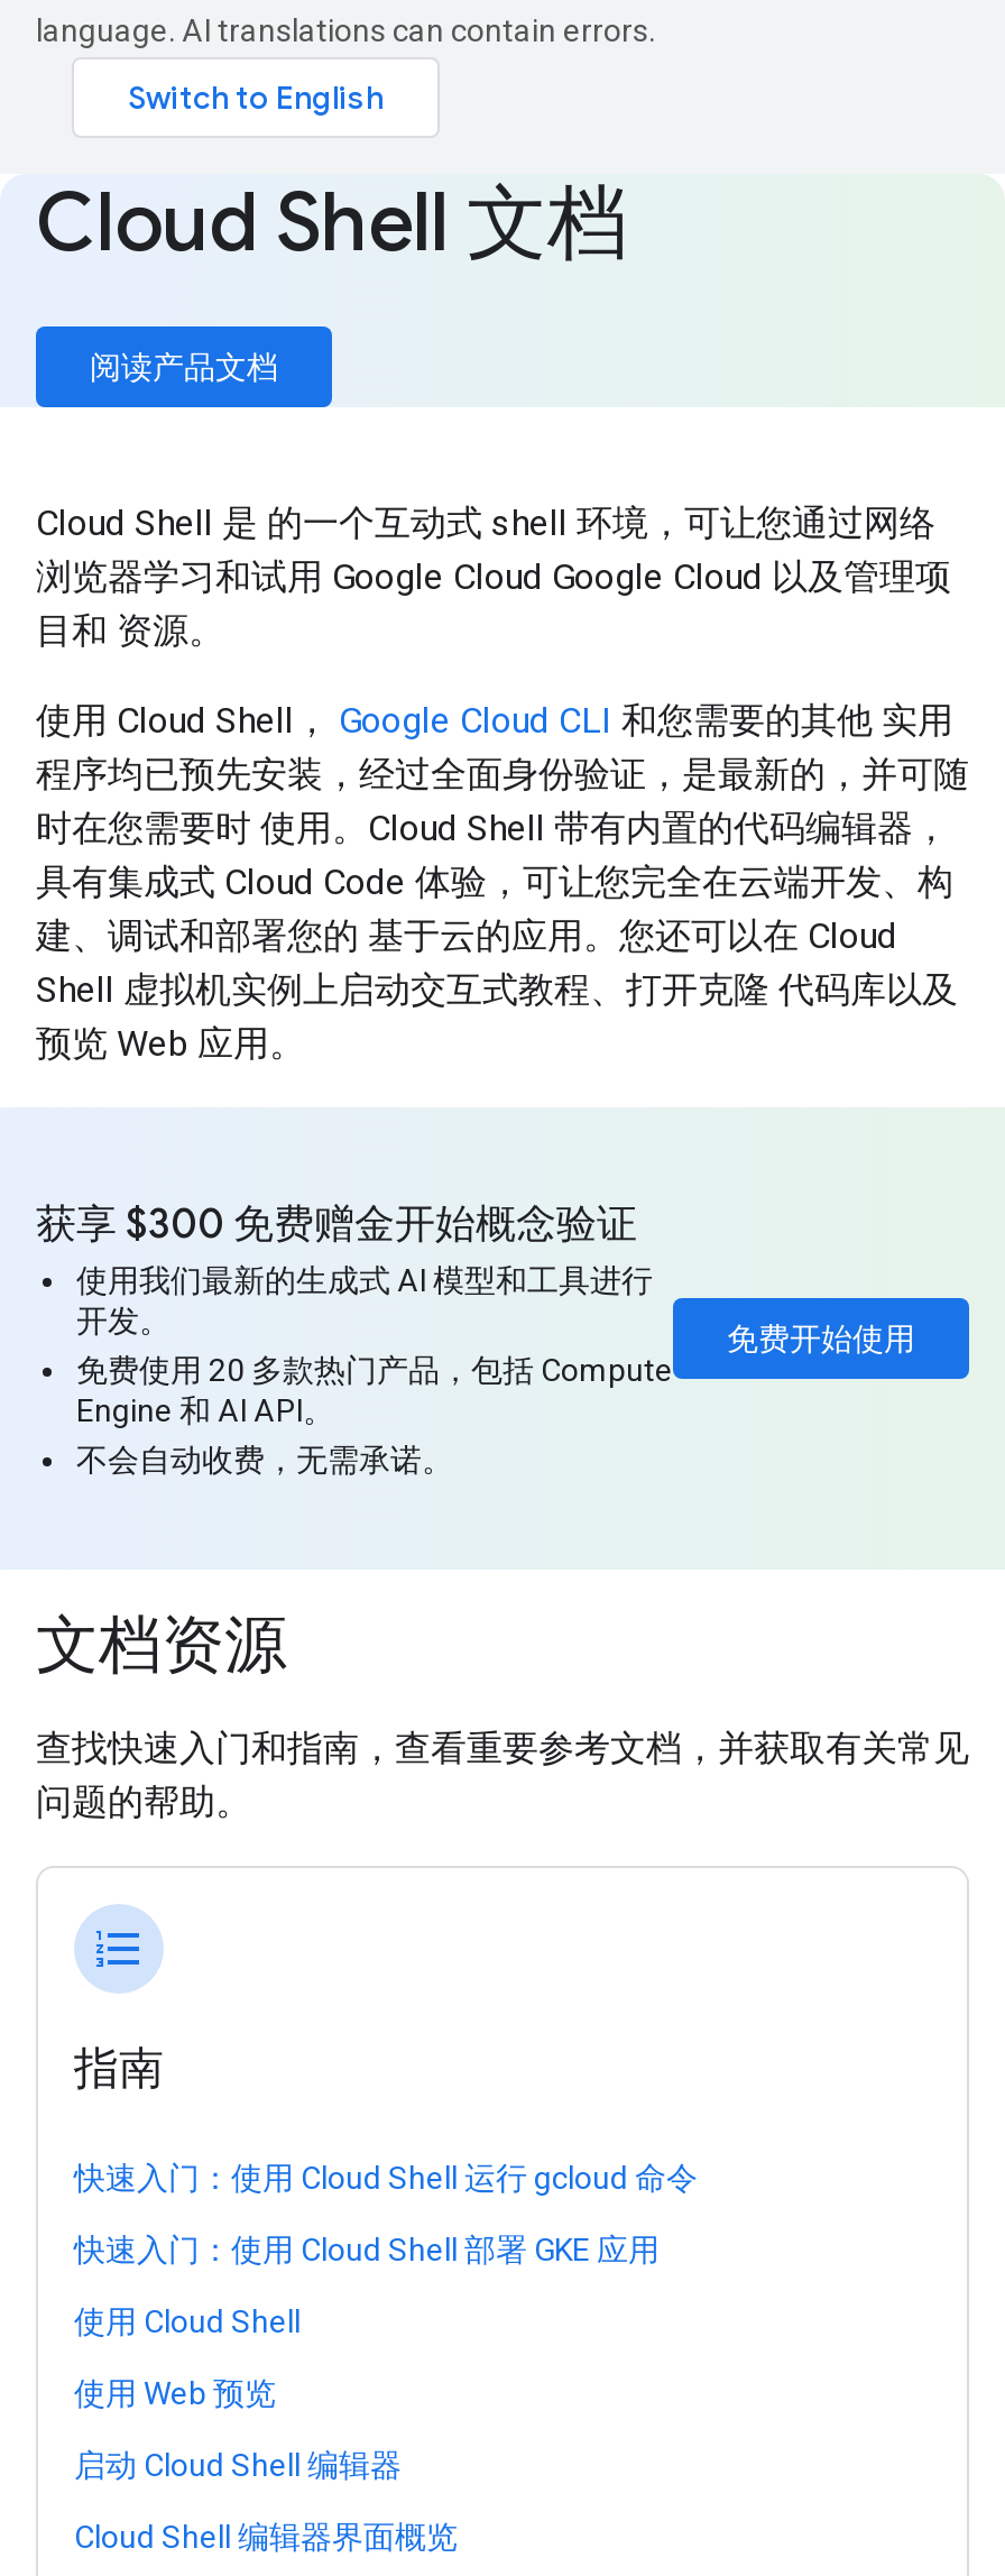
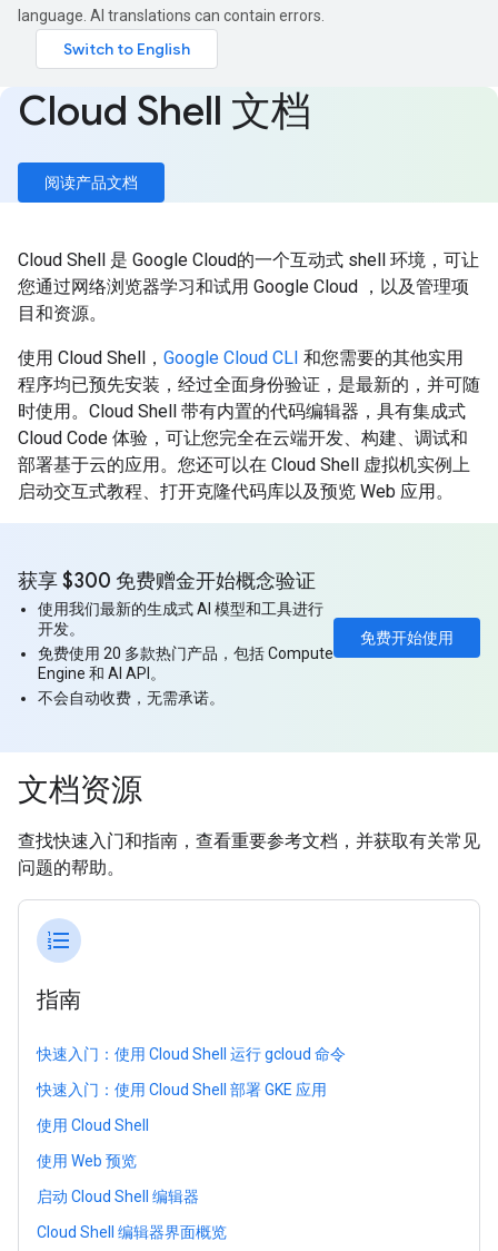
[36,502,951,652] Cloud Shell 是 的一个互动式 shell 环境，可让您通过网络 | 浏览器学习和试用 Google Cloud Google Cloud 以及管理项 | 目和 资源。 -> [18,249,479,324] Cloud Shell 是 Google Cloud的一个互动式 shell 环境，可让 | 您通过网络浏览器学习和试用 Google Cloud ，以及管理项 | 目和资源。
[36,699,953,742] 使用 Cloud Shell，Google Cloud CLI和您需要的其他 实用 -> [18,347,464,368] 使用 Cloud Shell，Google Cloud CLI和您需要的其他实用
[36,807,958,1065] 时在您需要时 使用。Cloud Shell 带有内置的代码编辑器， | 具有集成式 Cloud Code 体验，可让您完全在云端开发、构 | 建、调试和部署您的 基于云的应用。您还可以在 Cloud | Shell 虚拟机实例上启动交互式教程、打开克隆 代码库以及 | 预览 Web 应用。 -> [18,401,470,502] 时使用。Cloud Shell 带有内置的代码编辑器，具有集成式 | Cloud Code 体验，可让您完全在云端开发、构建、调试和 | 部署基于云的应用。您还可以在 Cloud Shell 虚拟机实例上 | 启动交互式教程、打开克隆代码库以及预览 Web 应用。

